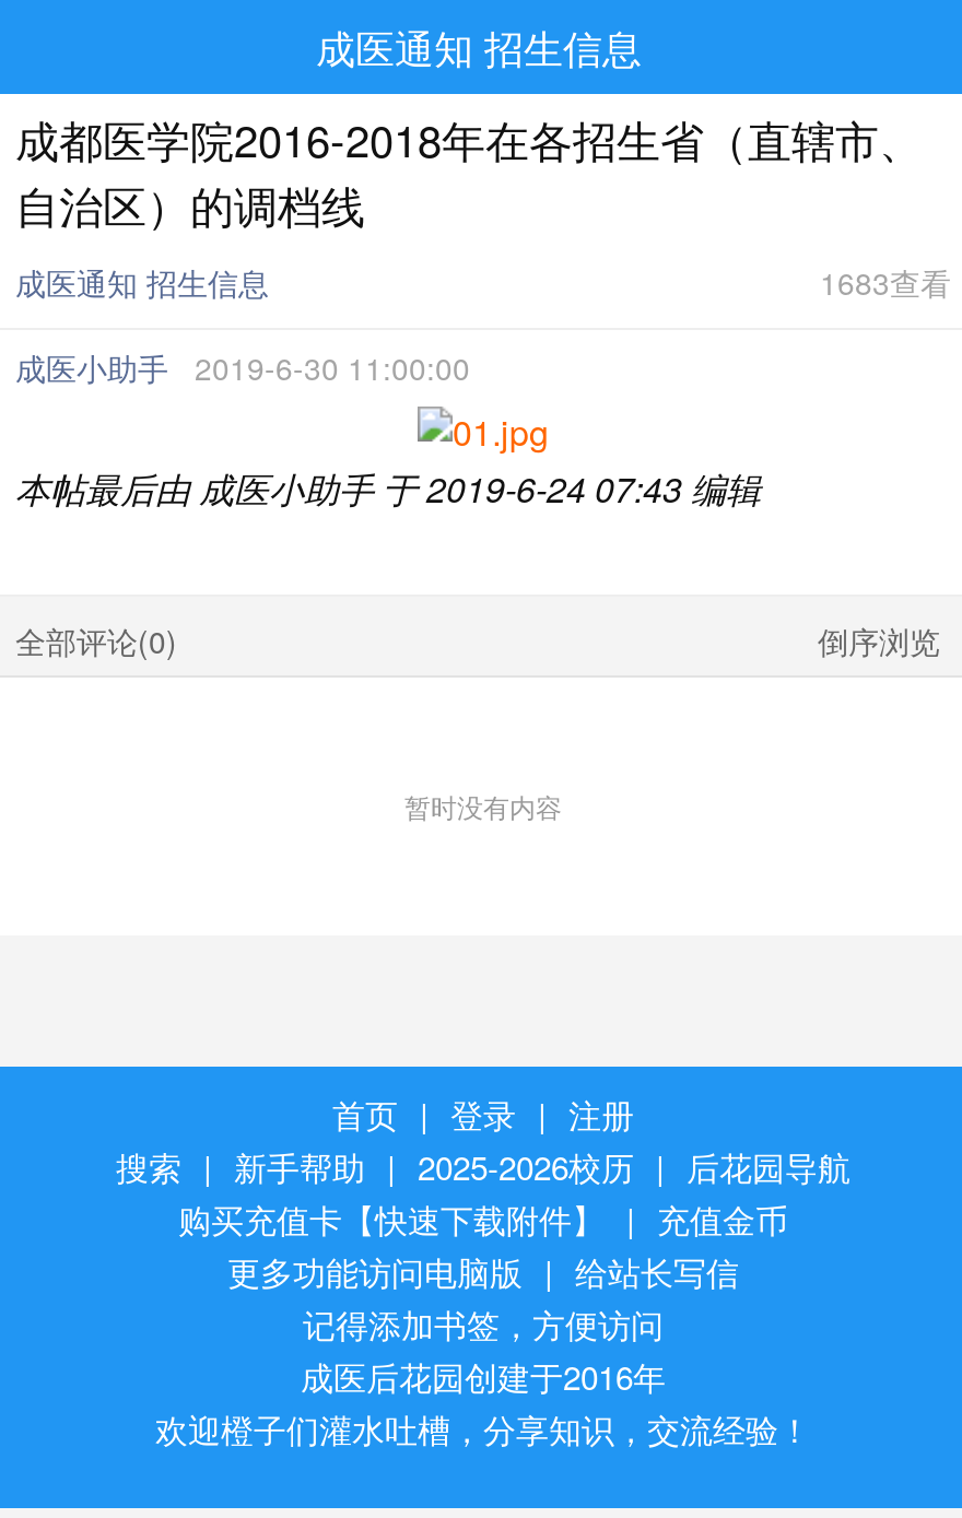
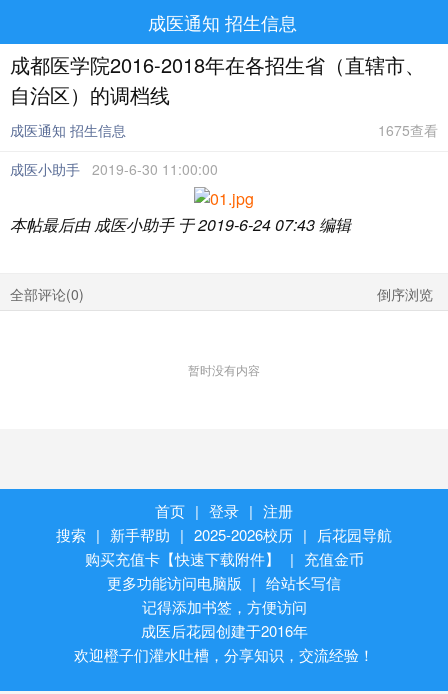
[820,260,951,304] 1683查看 -> [378,120,438,140] 1675查看

